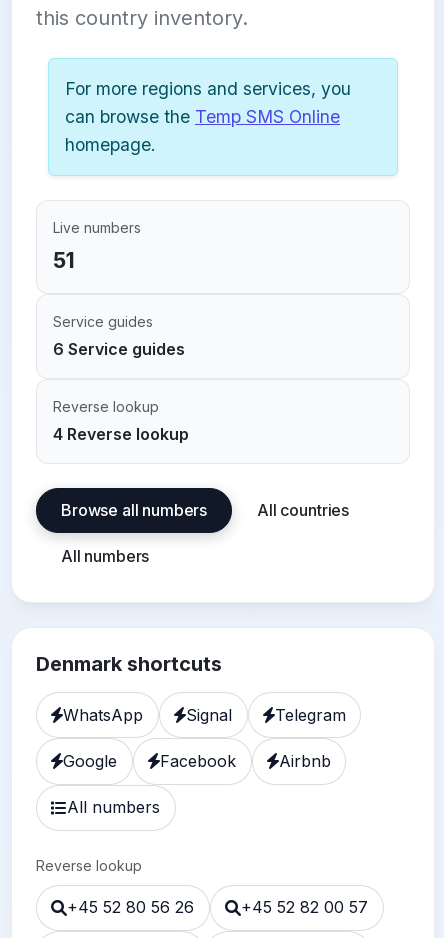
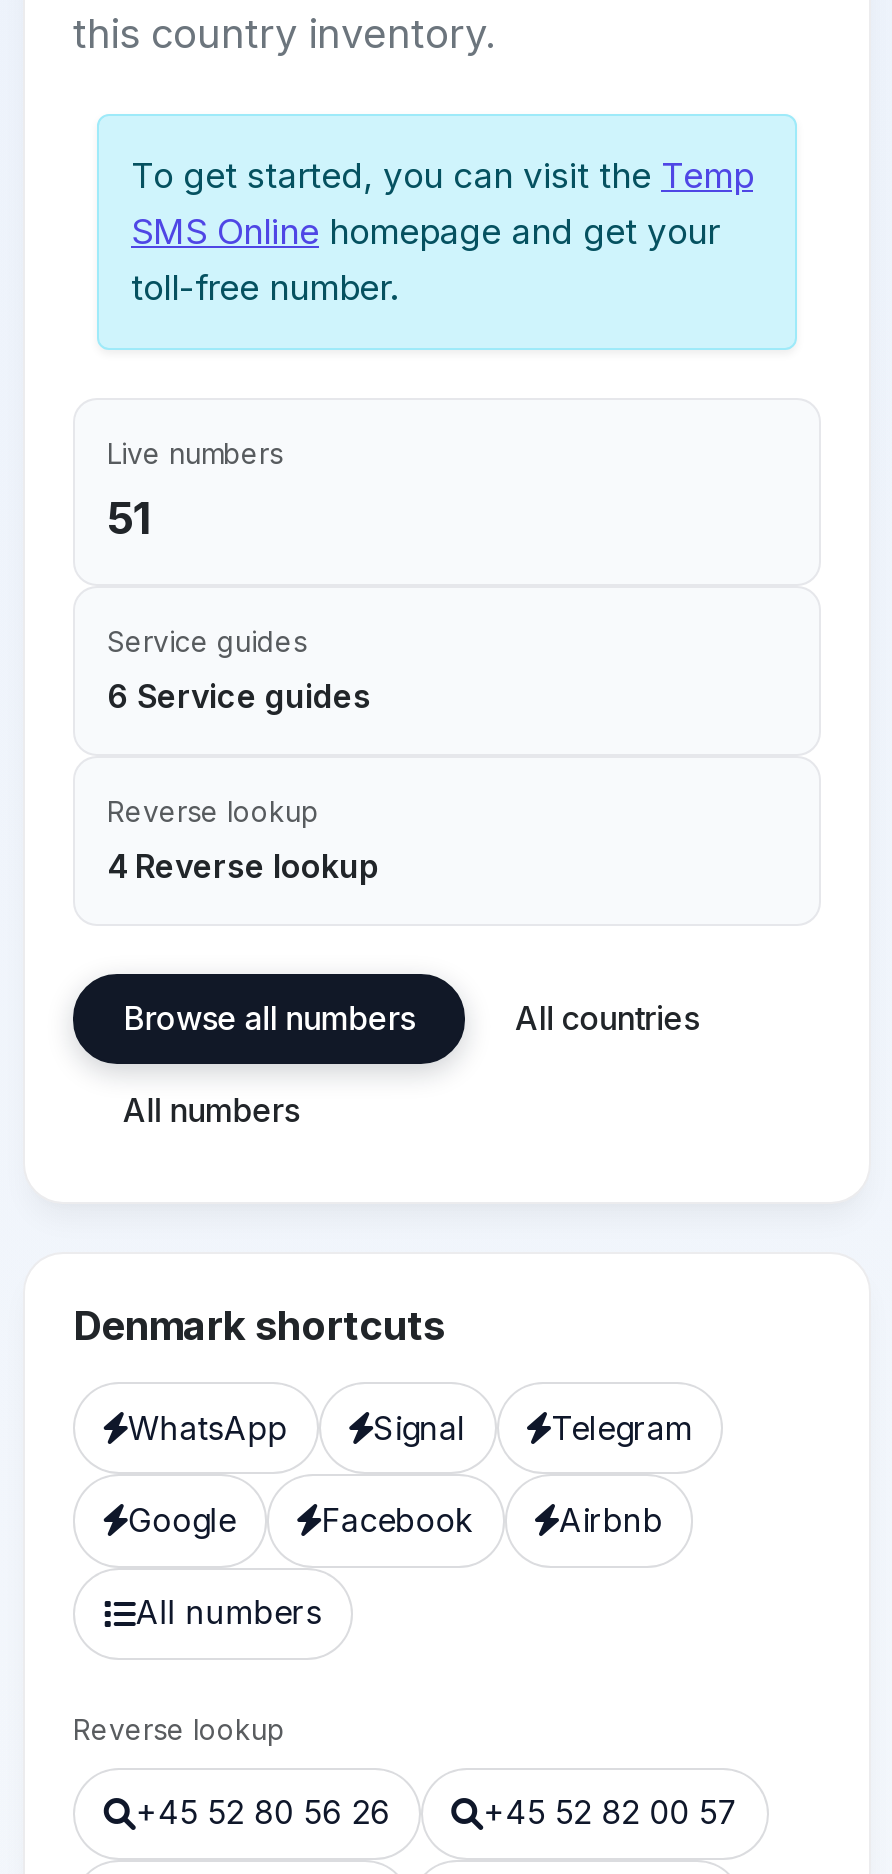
[65,78,351,155] For more regions and services, you | can browse the Temp SMS Online | homepage. -> [131,154,753,308] To get started, you can visit the Temp | SMS Online homepage and get your | toll-free number.

